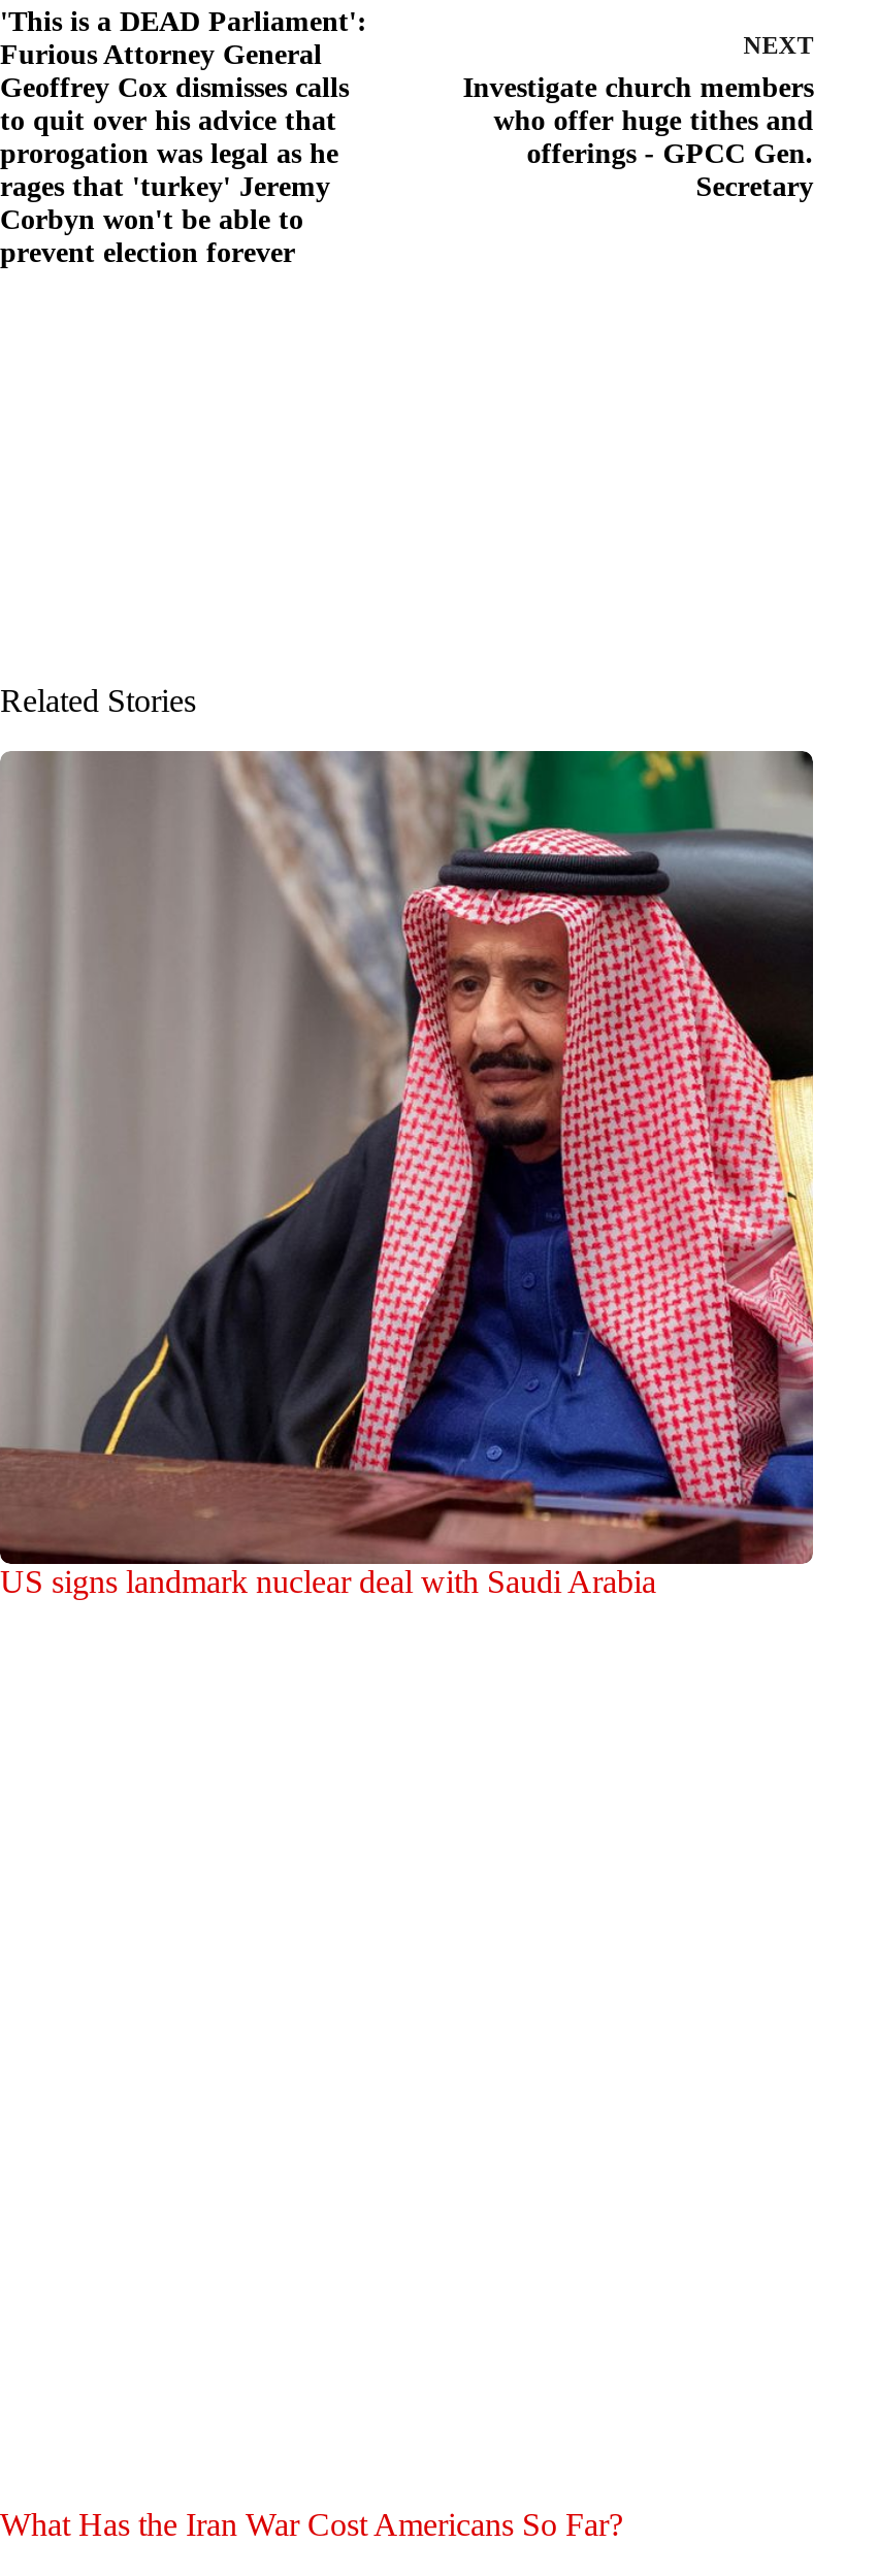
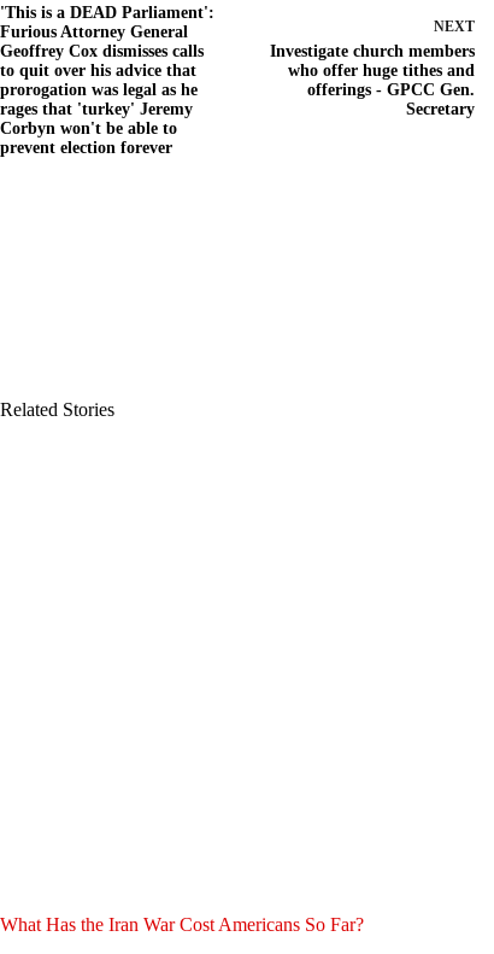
[0,749,815,1600] [image] | US signs landmark nuclear deal with Saudi Arabia -> none

